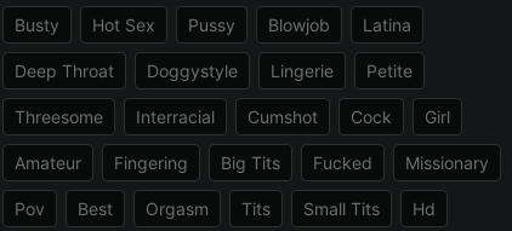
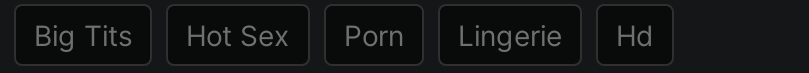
[15,15,59,35] Busty -> [34,19,132,53] Big Tits
[15,15,411,81] Pussy | Blowjob | Latina | Deep Throat | Doggystyle -> [344,19,404,53] Porn
[15,61,489,219] Petite | Threesome | Interracial | Cumshot | Cock | Girl | Amateur | Fingering | Big Tits | Fucked | Missionary | Pov | Best | Orgasm | Tits | Small Tits -> none

